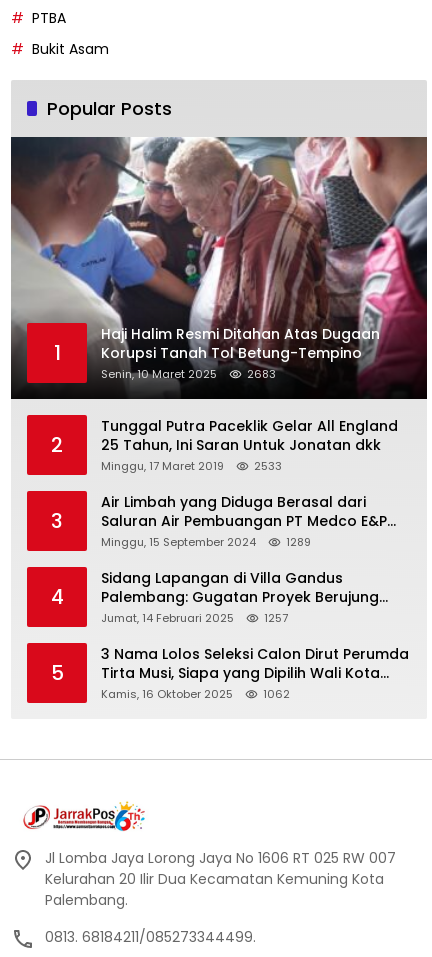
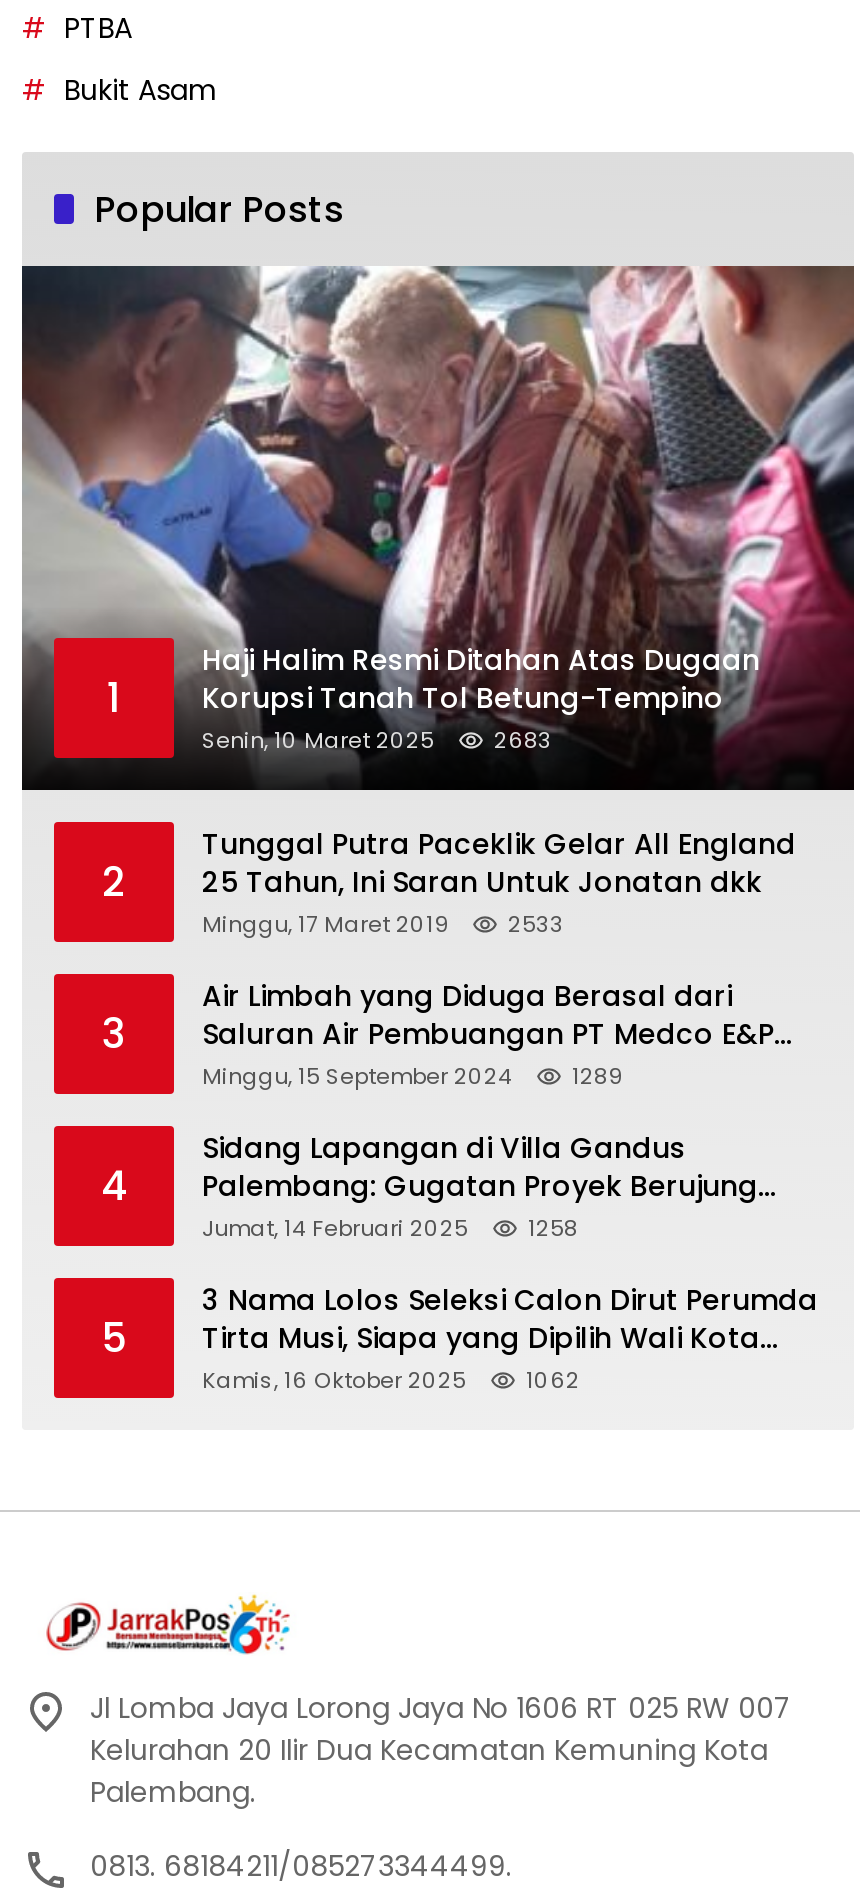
[264,610,288,626] 1257 -> [528,1212,578,1244] 1258

